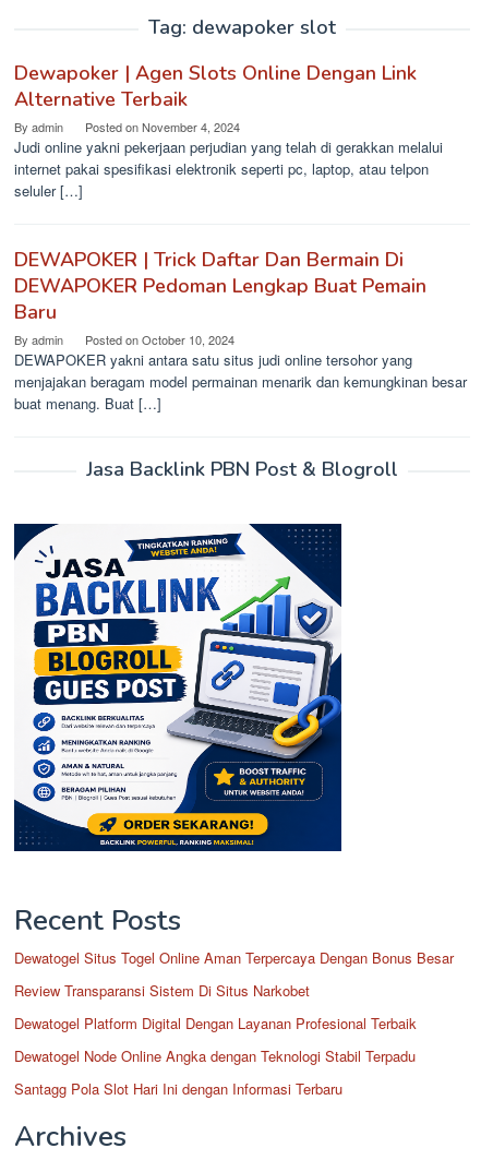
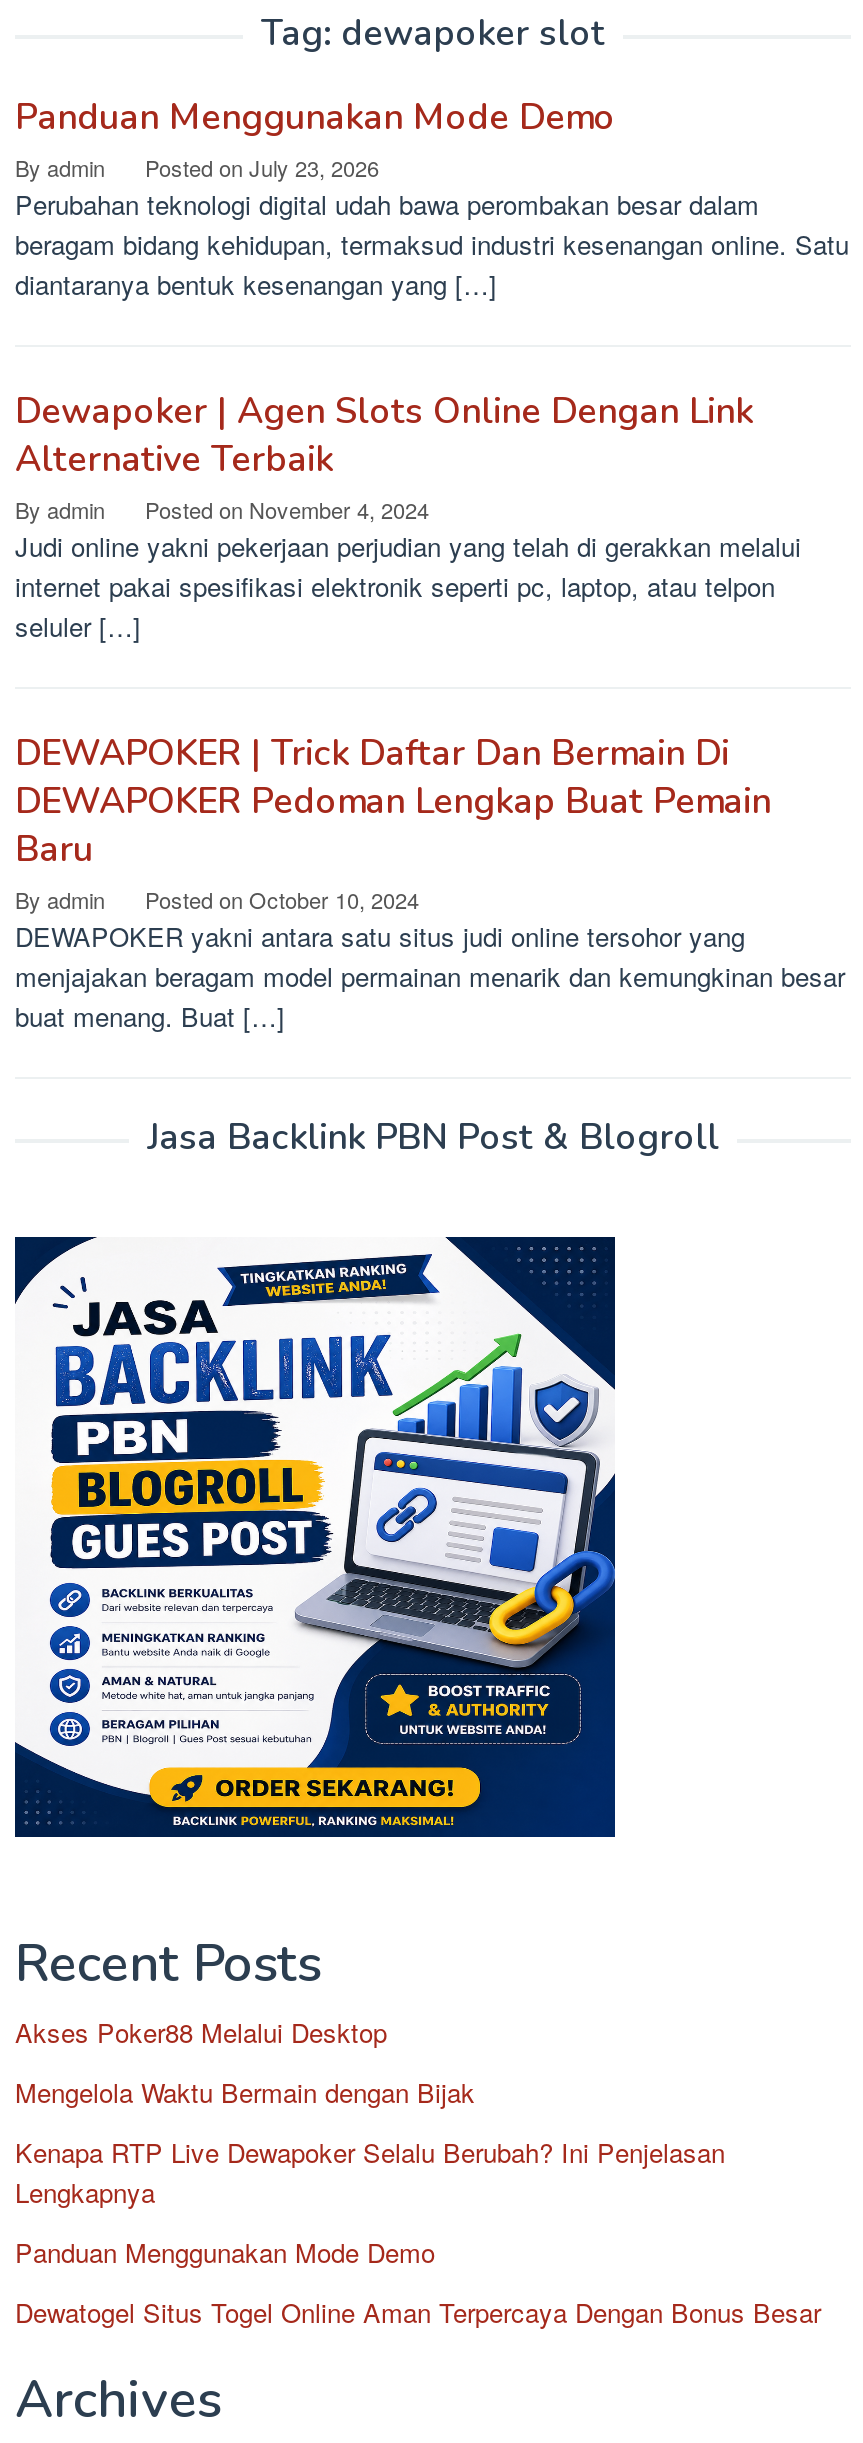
none -> [15,93,849,303] Panduan Menggunakan Mode Demo | By admin | Posted on July 23, 2026 | Perubahan teknologi digital udah bawa perombakan besar dalam | beragam bidang kehidupan, termaksud industri kesenangan online. Satu | diantaranya bentuk kesenangan yang […]
none -> [15,2013,725,2271] Akses Poker88 Melalui Desktop | Mengelola Waktu Bermain dengan Bijak | Kenapa RTP Live Dewapoker Selalu Berubah? Ini Penjelasan | Lengkapnya | Panduan Menggunakan Mode Demo
moved [14,947,454,968] -> [15,2293,821,2331]: Dewatogel Situs Togel Online Aman Terpercaya Dengan Bonus Besar
[14,980,417,1099] Review Transparansi Sistem Di Situs Narkobet | Dewatogel Platform Digital Dengan Layanan Profesional Terbaik | Dewatogel Node Online Angka dengan Teknologi Stabil Terpadu | Santagg Pola Slot Hari Ini dengan Informasi Terbaru -> none

